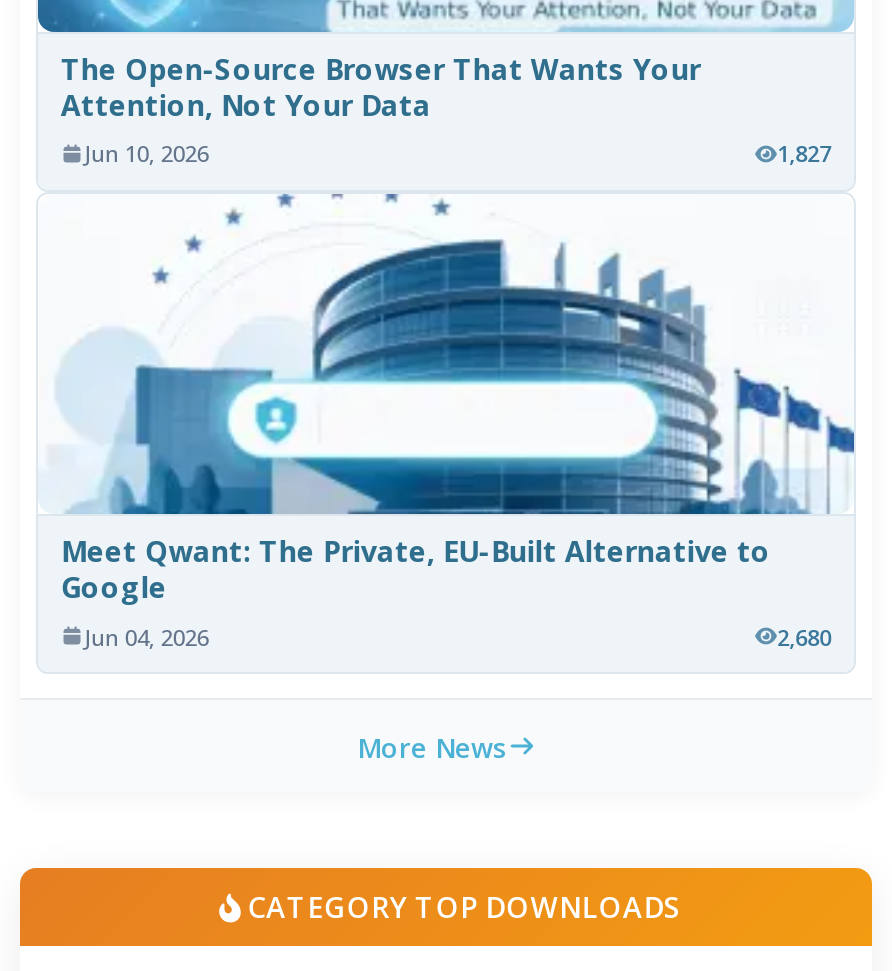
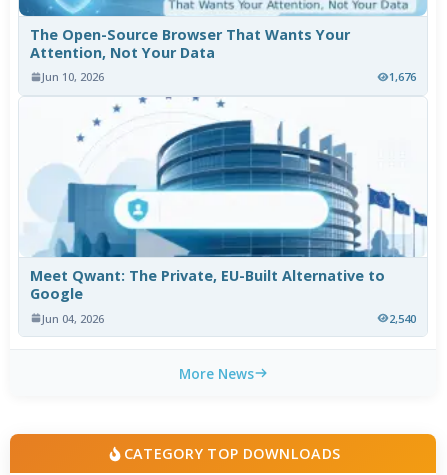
[777,139,831,169] 1,827 -> [389,69,416,84] 1,676
[777,621,831,651] 2,680 -> [389,310,416,325] 2,540

